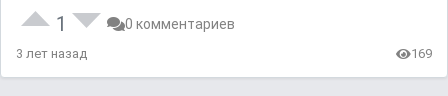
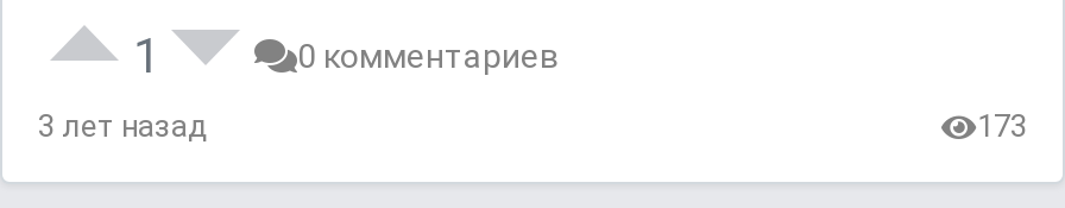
[411,46,432,61] 169 -> [977,109,1027,145] 173

